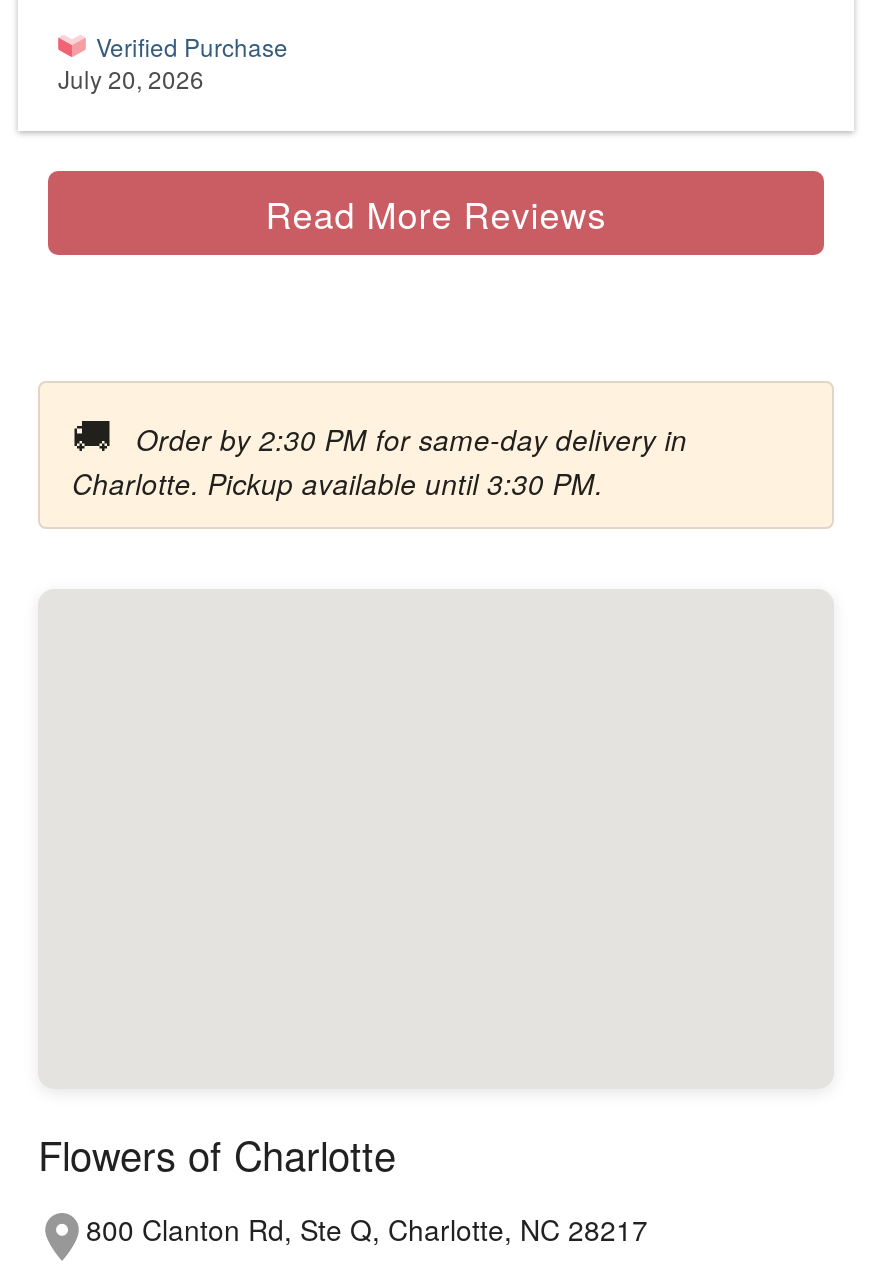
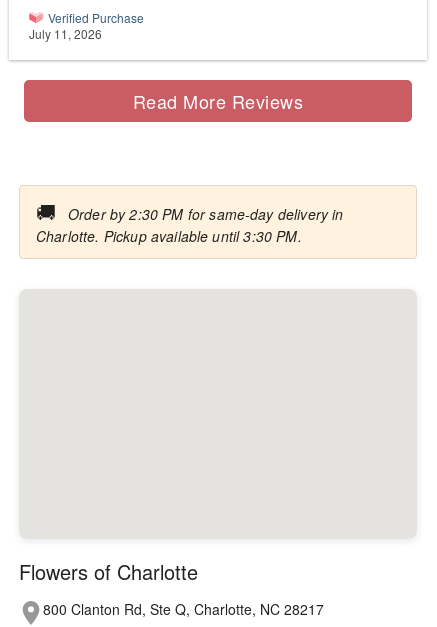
[58,61,204,95] July 20, 2026 -> [29,25,102,42] July 11, 2026

